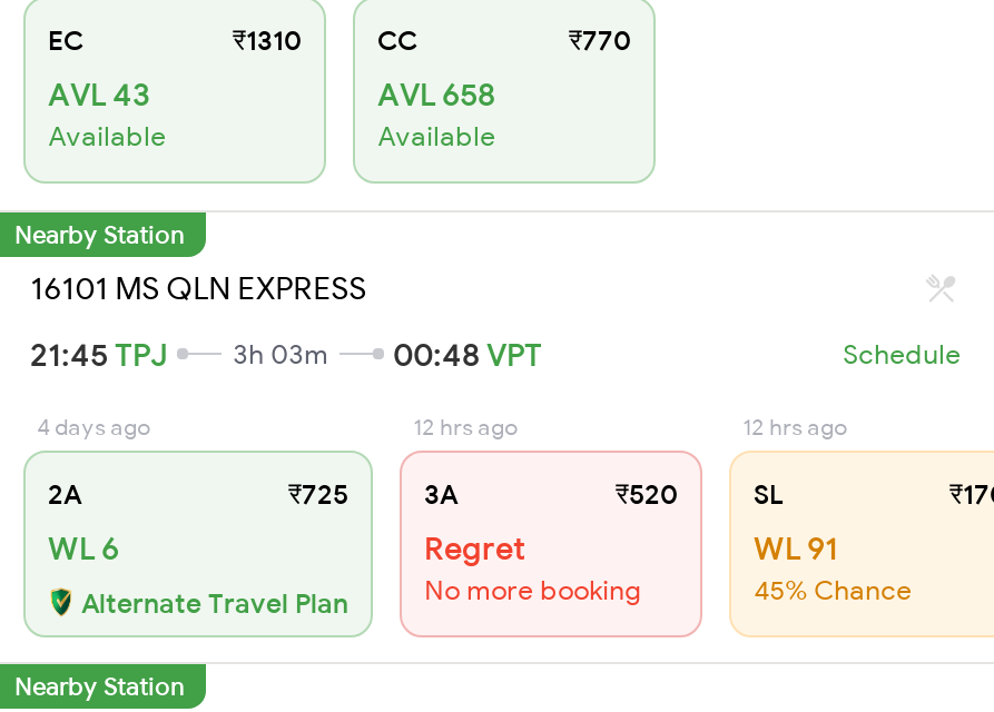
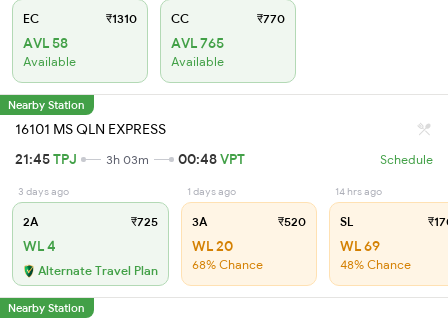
[48,75,150,115] AVL 43 -> [23,34,68,52] AVL 58
[377,75,495,115] AVL 658 -> [171,34,224,52] AVL 765
[37,412,150,441] 4 days ago -> [18,185,69,198] 3 days ago
[413,412,518,441] 12 hrs ago -> [187,185,236,198] 1 days ago
[742,412,847,441] 12 hrs ago -> [335,185,382,198] 14 hrs ago
[48,528,119,568] WL 6 -> [23,237,56,255] WL 4
[424,528,640,605] Regret | No more booking -> [192,237,263,272] WL 20 | 68% Chance
[754,528,838,568] WL 91 -> [340,237,380,255] WL 69
[754,572,912,605] 45% Chance -> [340,257,411,272] 48% Chance

